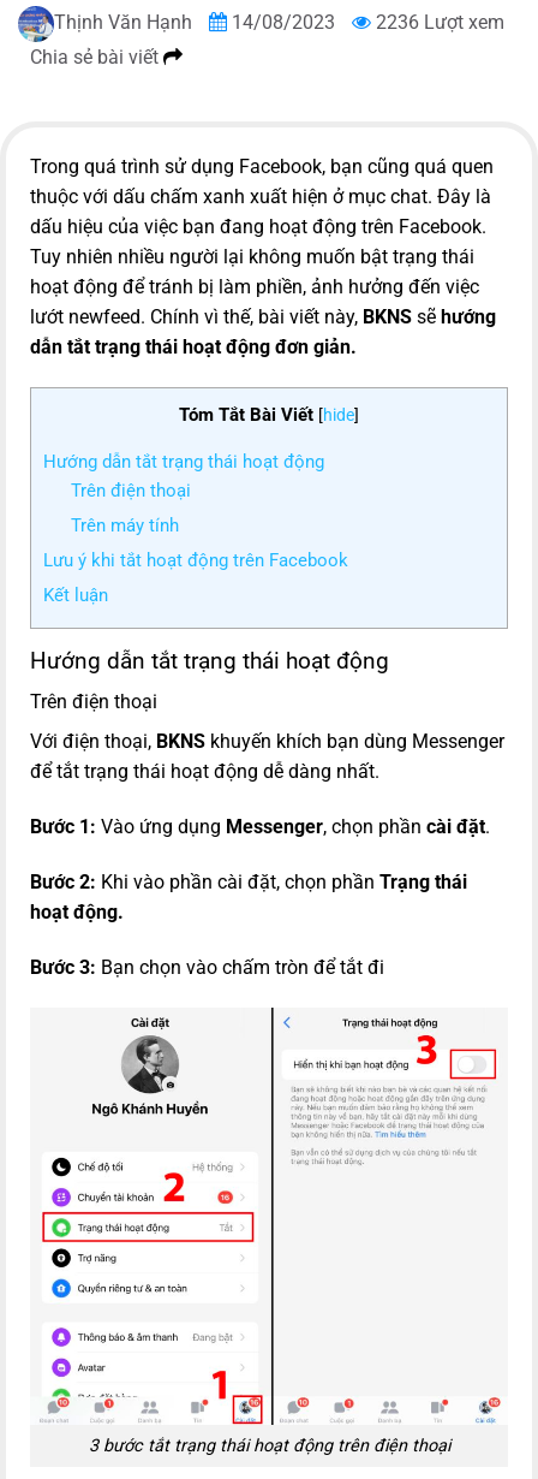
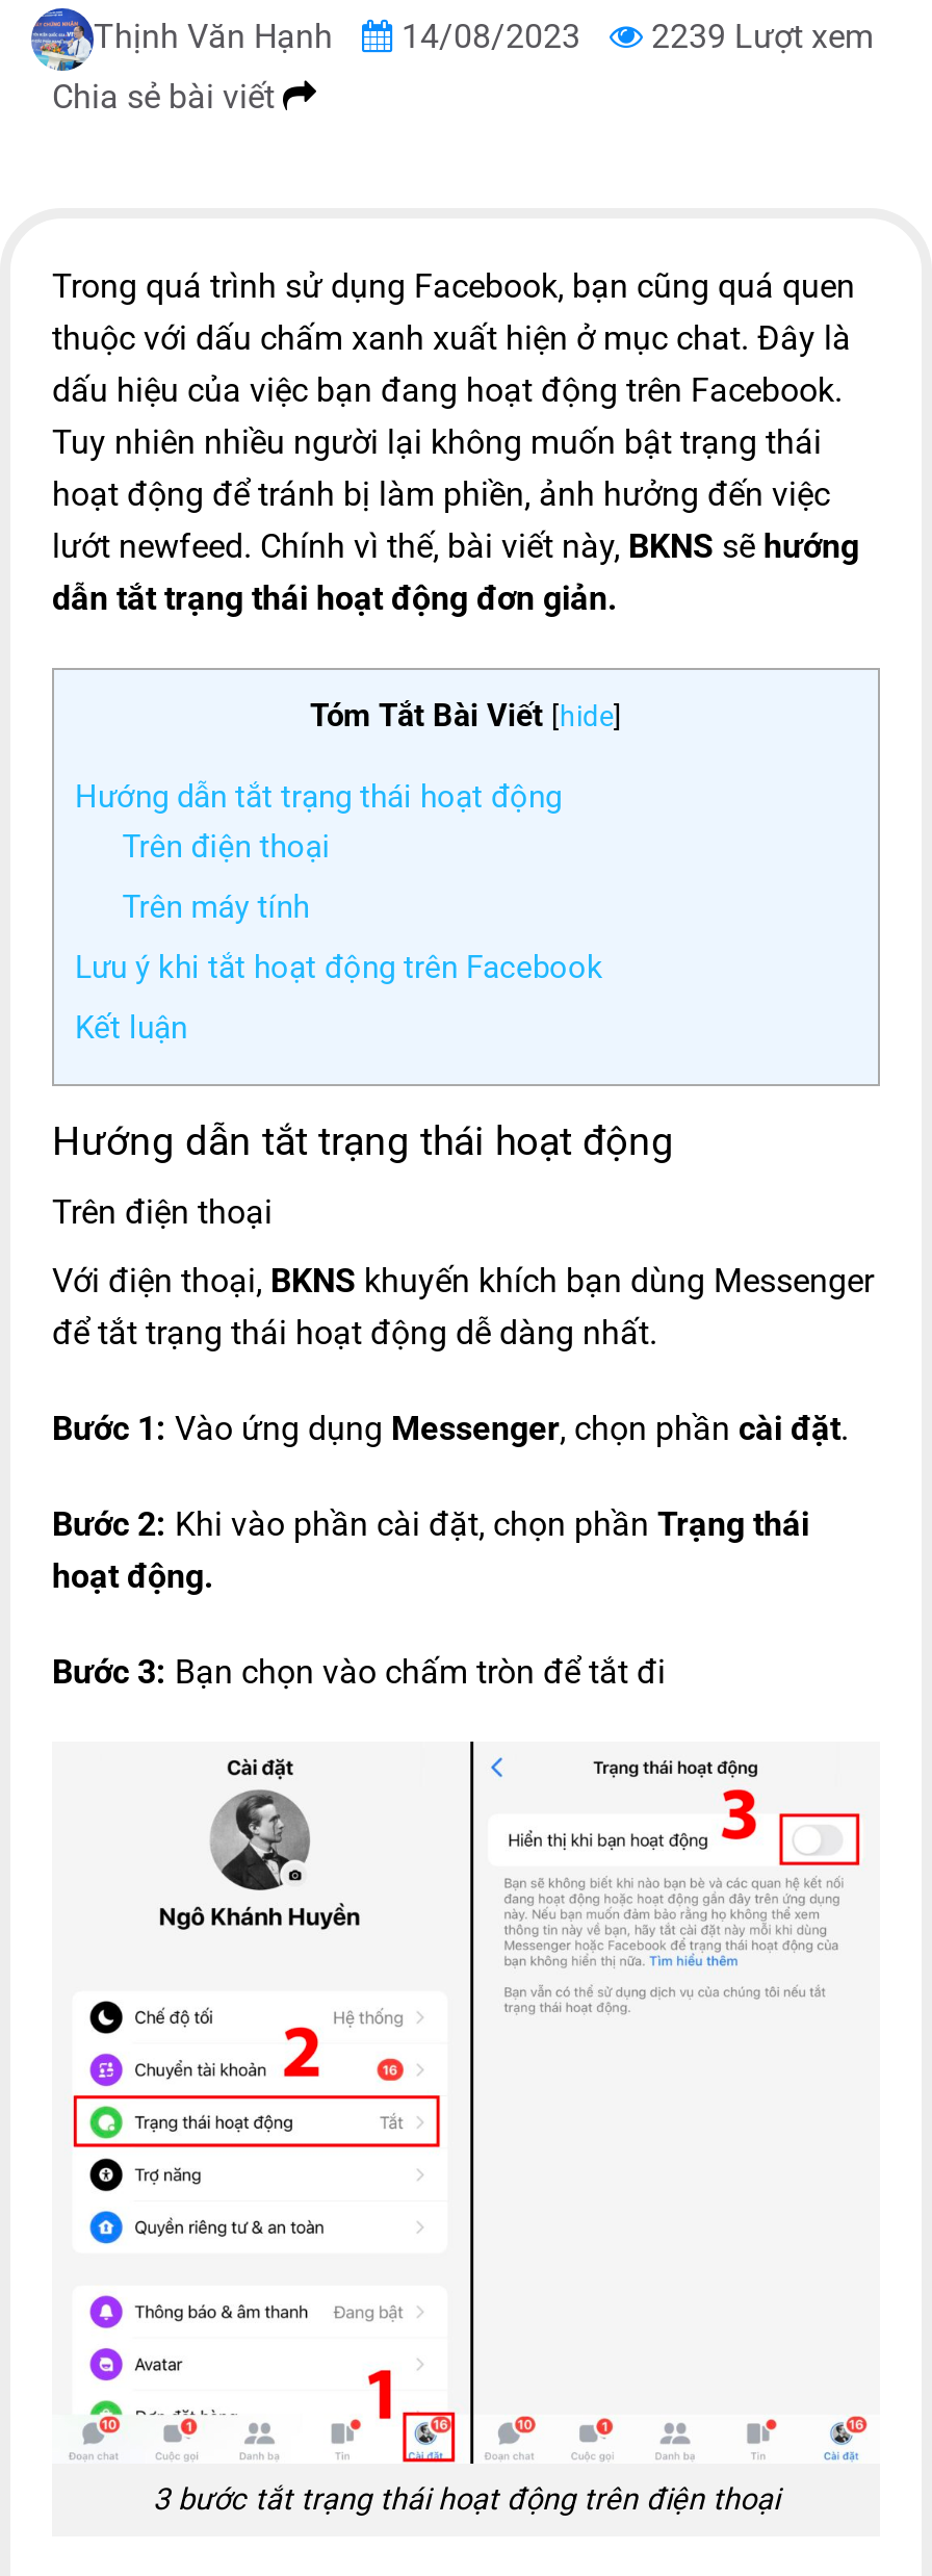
[54,11,504,34] Thịnh Văn Hạnh 14/08/2023 2236 Lượt xem -> [94,17,874,57] Thịnh Văn Hạnh 14/08/2023 2239 Lượt xem

